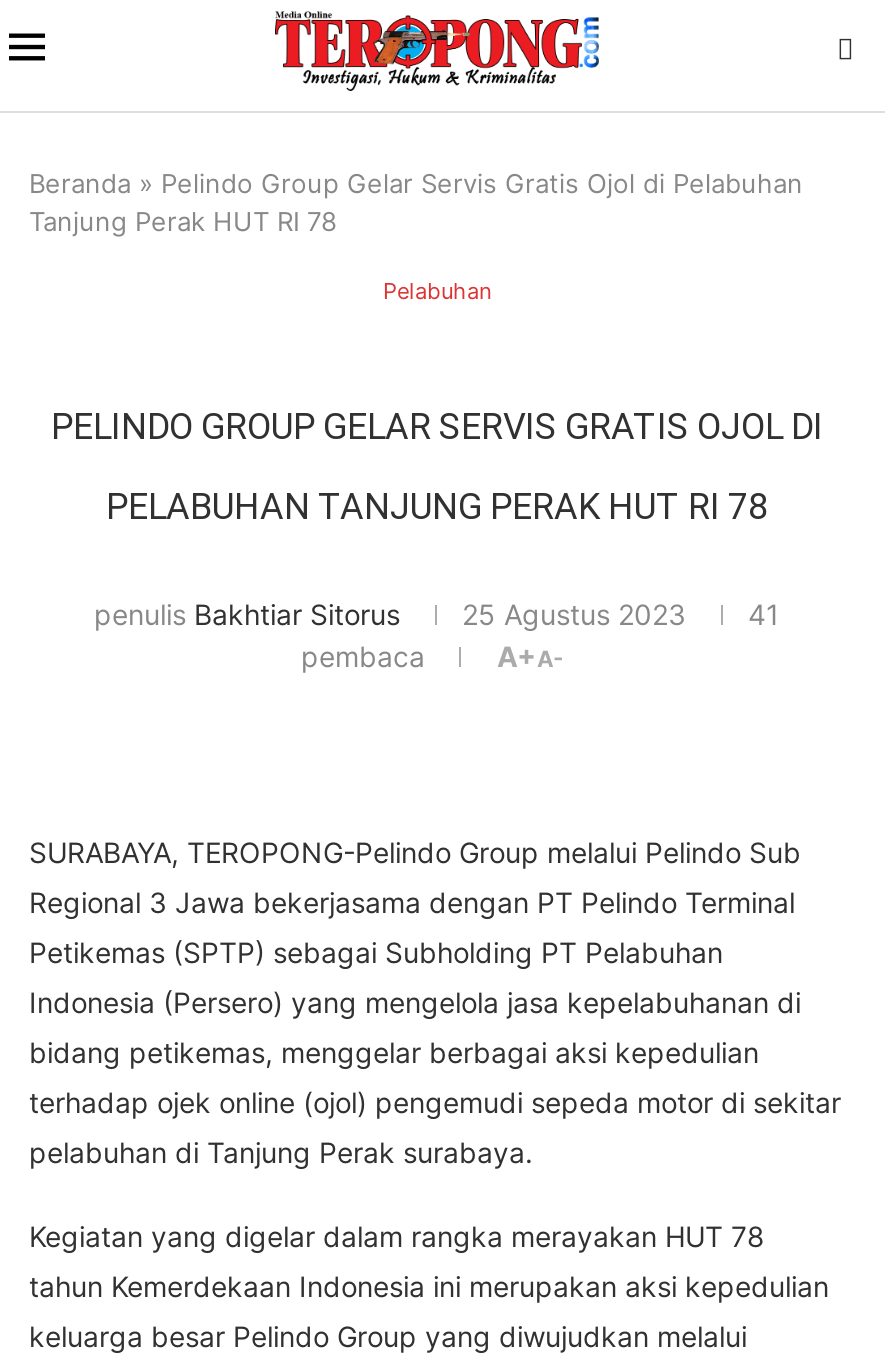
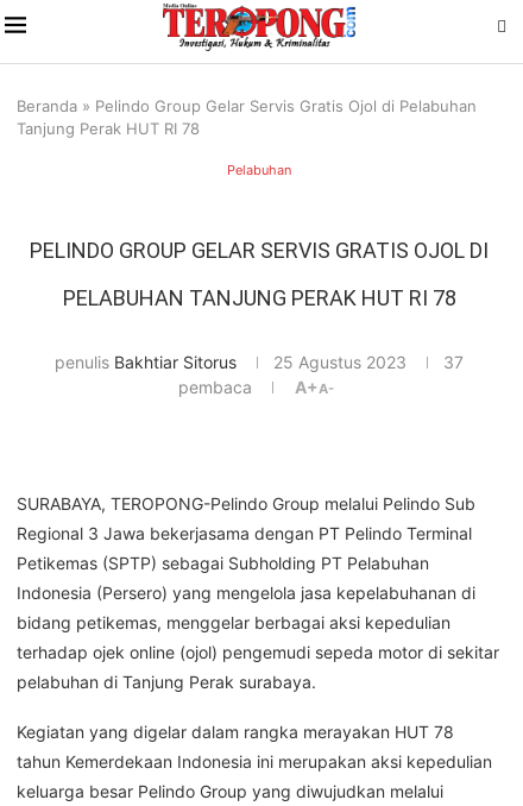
[94,597,780,631] penulis Bakhtiar Sitorus 25 Agustus 2023 41 -> [55,352,464,372] penulis Bakhtiar Sitorus 25 Agustus 2023 37

